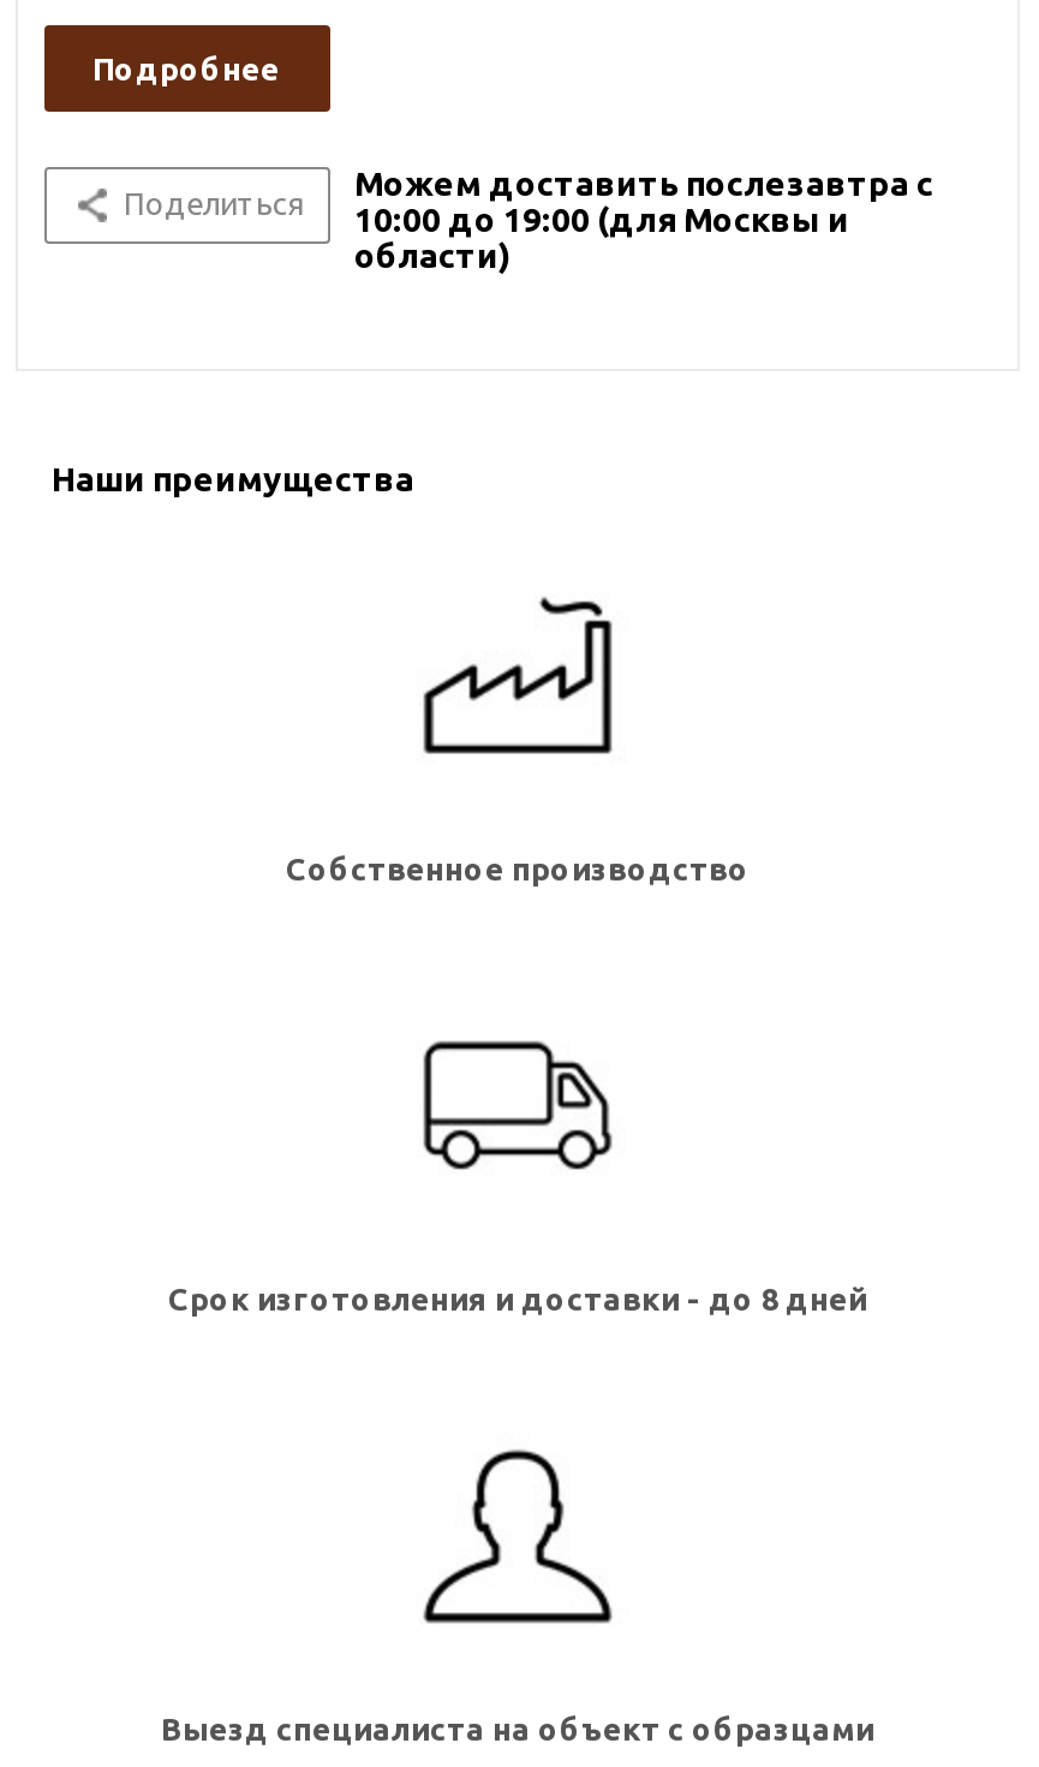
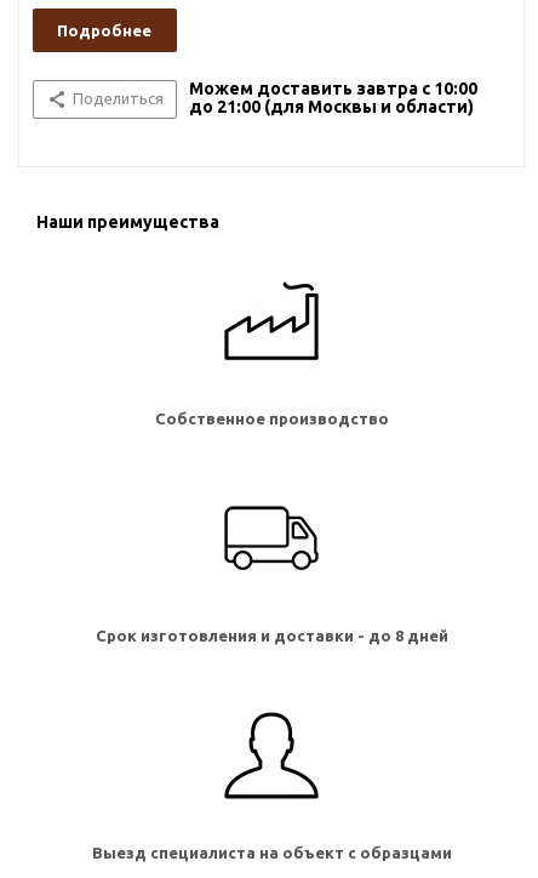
[354,165,933,275] Можем доставить послезавтра с | 10:00 до 19:00 (для Москвы и | области) -> [189,79,477,116] Можем доставить завтра с 10:00 | до 21:00 (для Москвы и области)

